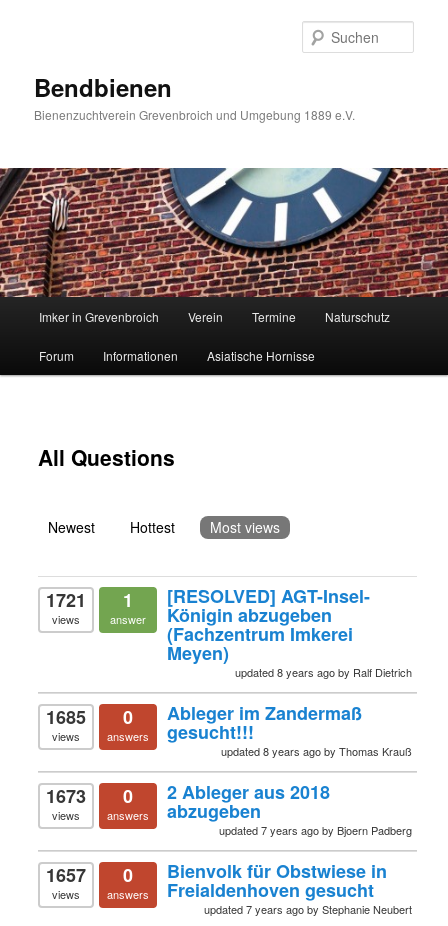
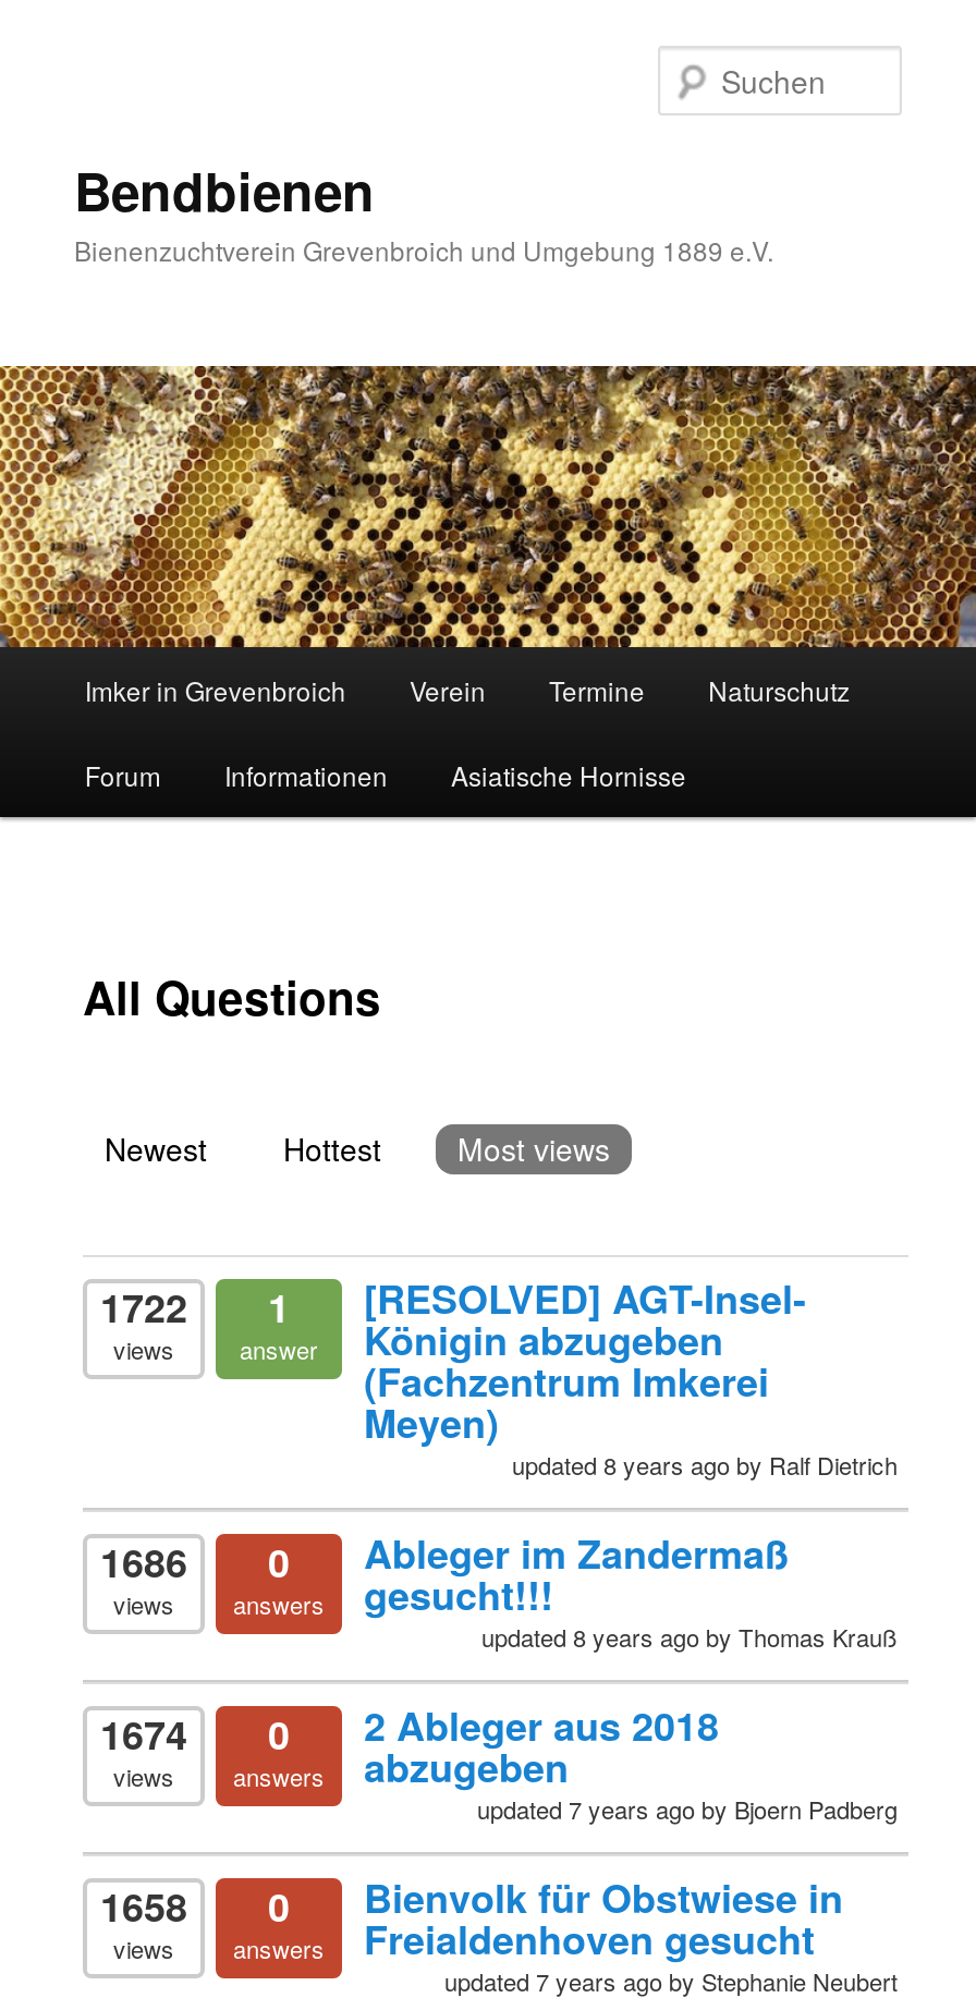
[3,167,445,298] [image] -> [7,364,969,649] [image]
[46,583,370,613] 1721 1 [RESOLVED] AGT-Insel- -> [100,1271,806,1337] 1722 1 [RESOLVED] AGT-Insel-
[46,700,362,730] 1685 0 Ableger im Zandermaß -> [100,1526,789,1592] 1686 0 Ableger im Zandermaß
[46,779,330,809] 1673 0 2 Ableger aus 2018 -> [100,1698,719,1764] 1674 0 2 Ableger aus 2018
[46,858,387,888] 1657 0 Bienvolk für Obstwiese in -> [100,1871,843,1936] 1658 0 Bienvolk für Obstwiese in

